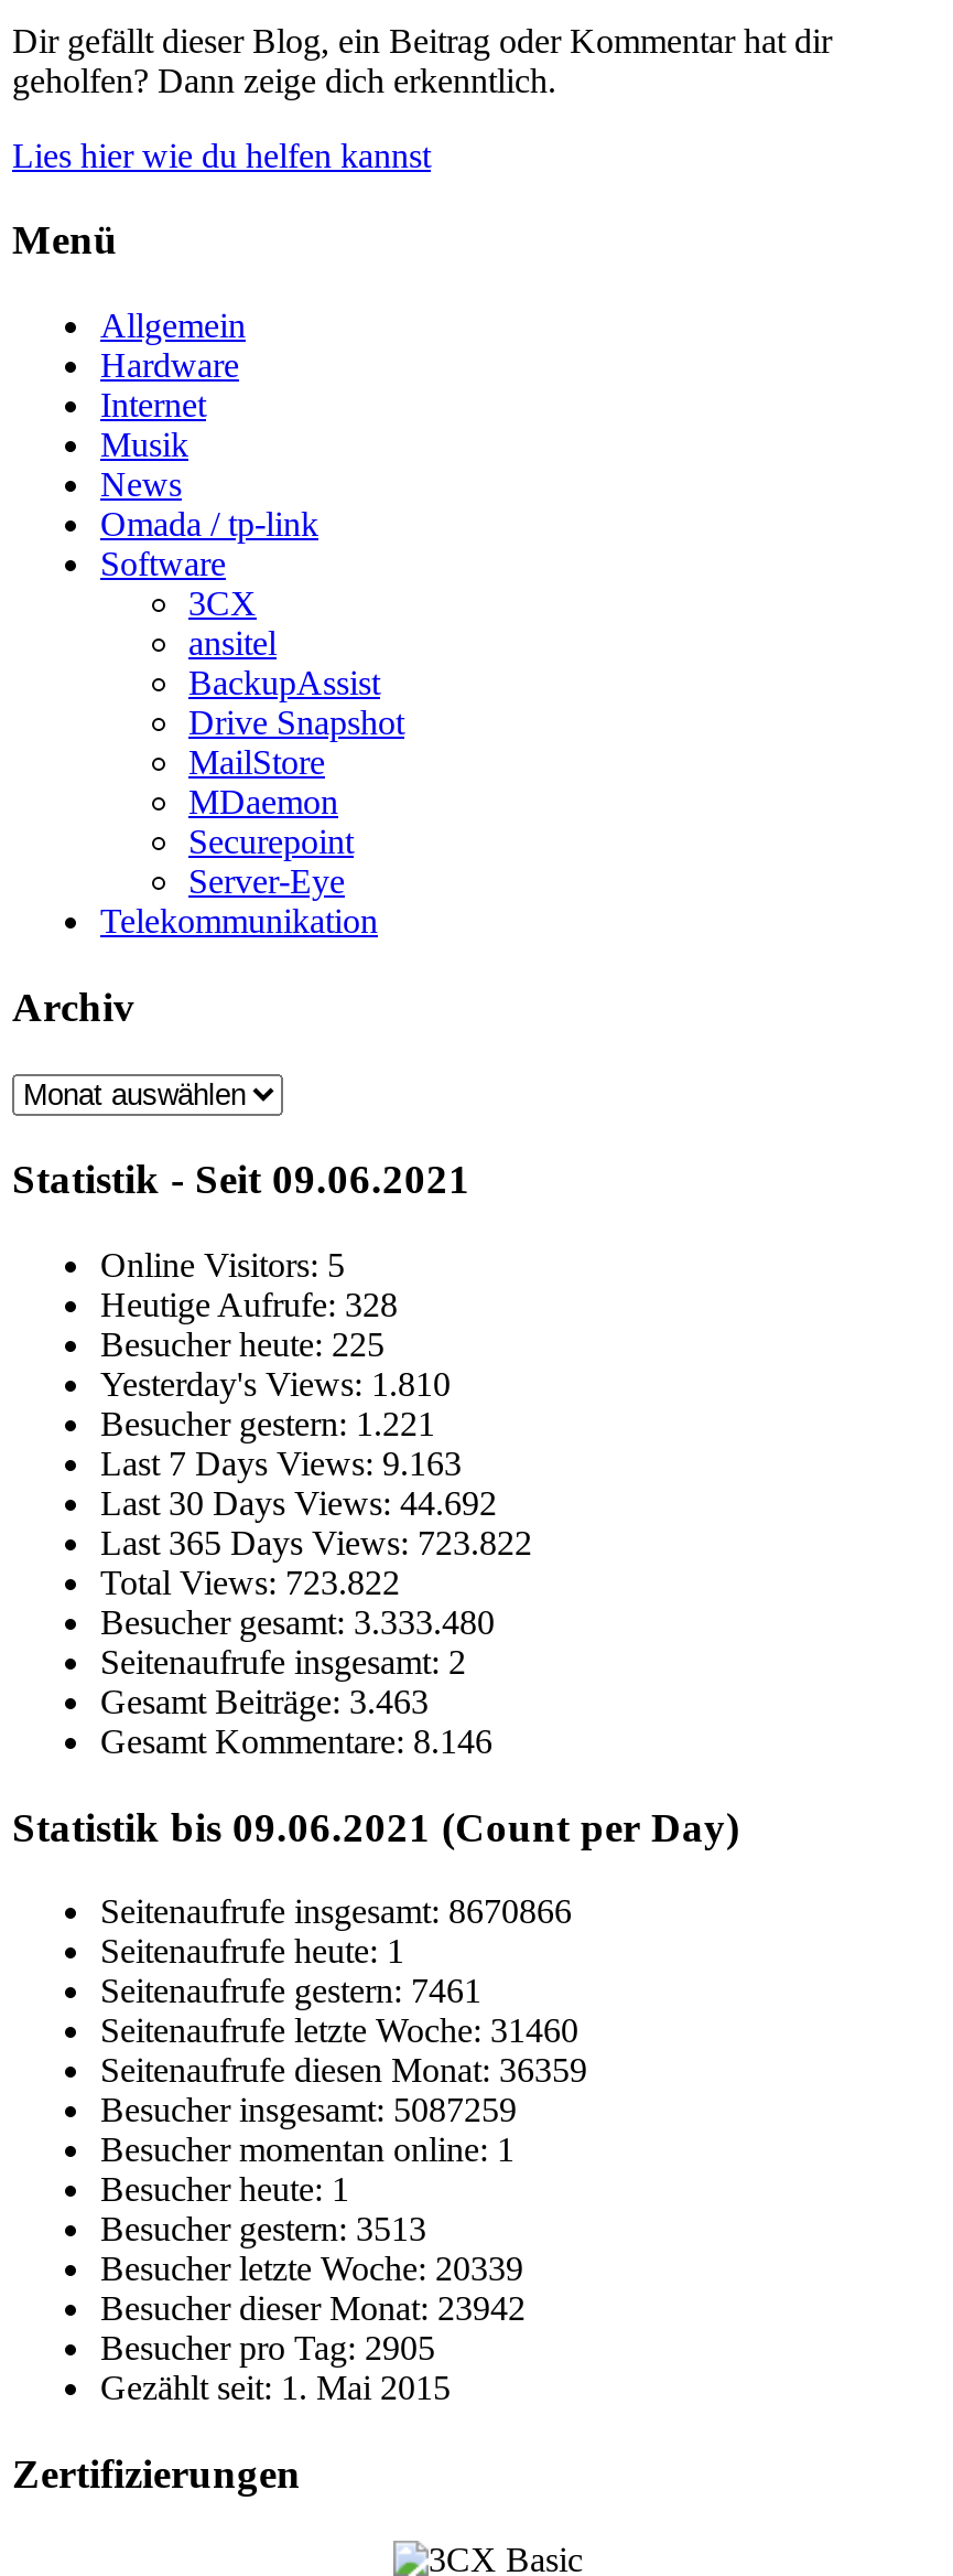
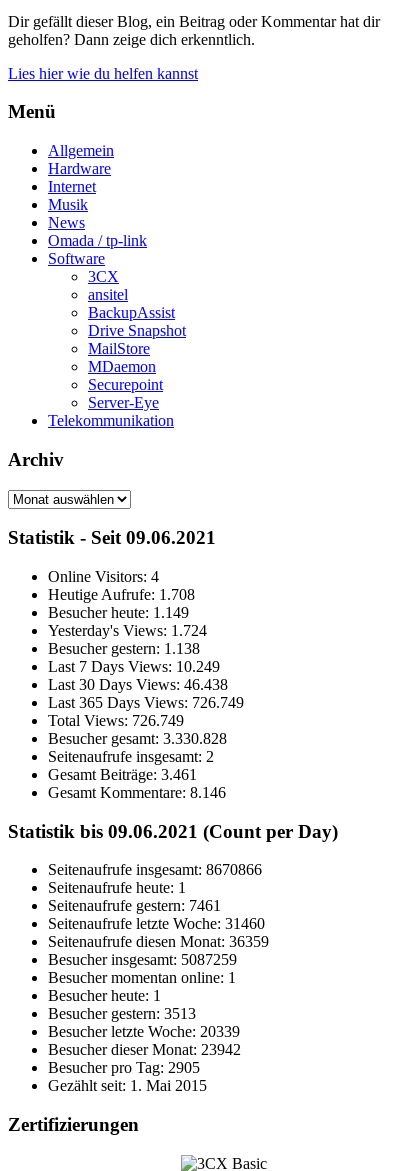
[100,1246,345,1284] Online Visitors: 5 -> [48,568,159,585] Online Visitors: 4
[100,1286,398,1323] Heutige Aufrufe: 328 -> [48,586,195,603] Heutige Aufrufe: 1.708
[100,1325,385,1363] Besucher heute: 225 -> [48,604,189,621] Besucher heute: 1.149
[100,1365,451,1403] Yesterday's Views: 1.810 -> [48,622,207,639] Yesterday's Views: 1.724
[100,1405,435,1442] Besucher gestern: 1.221 -> [48,640,200,657] Besucher gestern: 1.138
[100,1445,462,1482] Last 7 Days Views: 9.163 -> [48,658,220,675] Last 7 Days Views: 10.249
[100,1484,497,1522] Last 30 Days Views: 44.692 -> [48,676,228,693] Last 30 Days Views: 46.438
[100,1524,532,1561] Last 365 Days Views: 723.822 -> [48,694,244,711] Last 365 Days Views: 726.749
[100,1564,400,1601] Total Views: 723.822 -> [48,712,184,729] Total Views: 726.749
[100,1603,495,1641] Besucher gesamt: 3.333.480 -> [48,730,227,747] Besucher gesamt: 3.330.828
[100,1683,429,1720] Gesamt Beiträge:3.463 -> [48,766,197,783] Gesamt Beiträge:3.461

